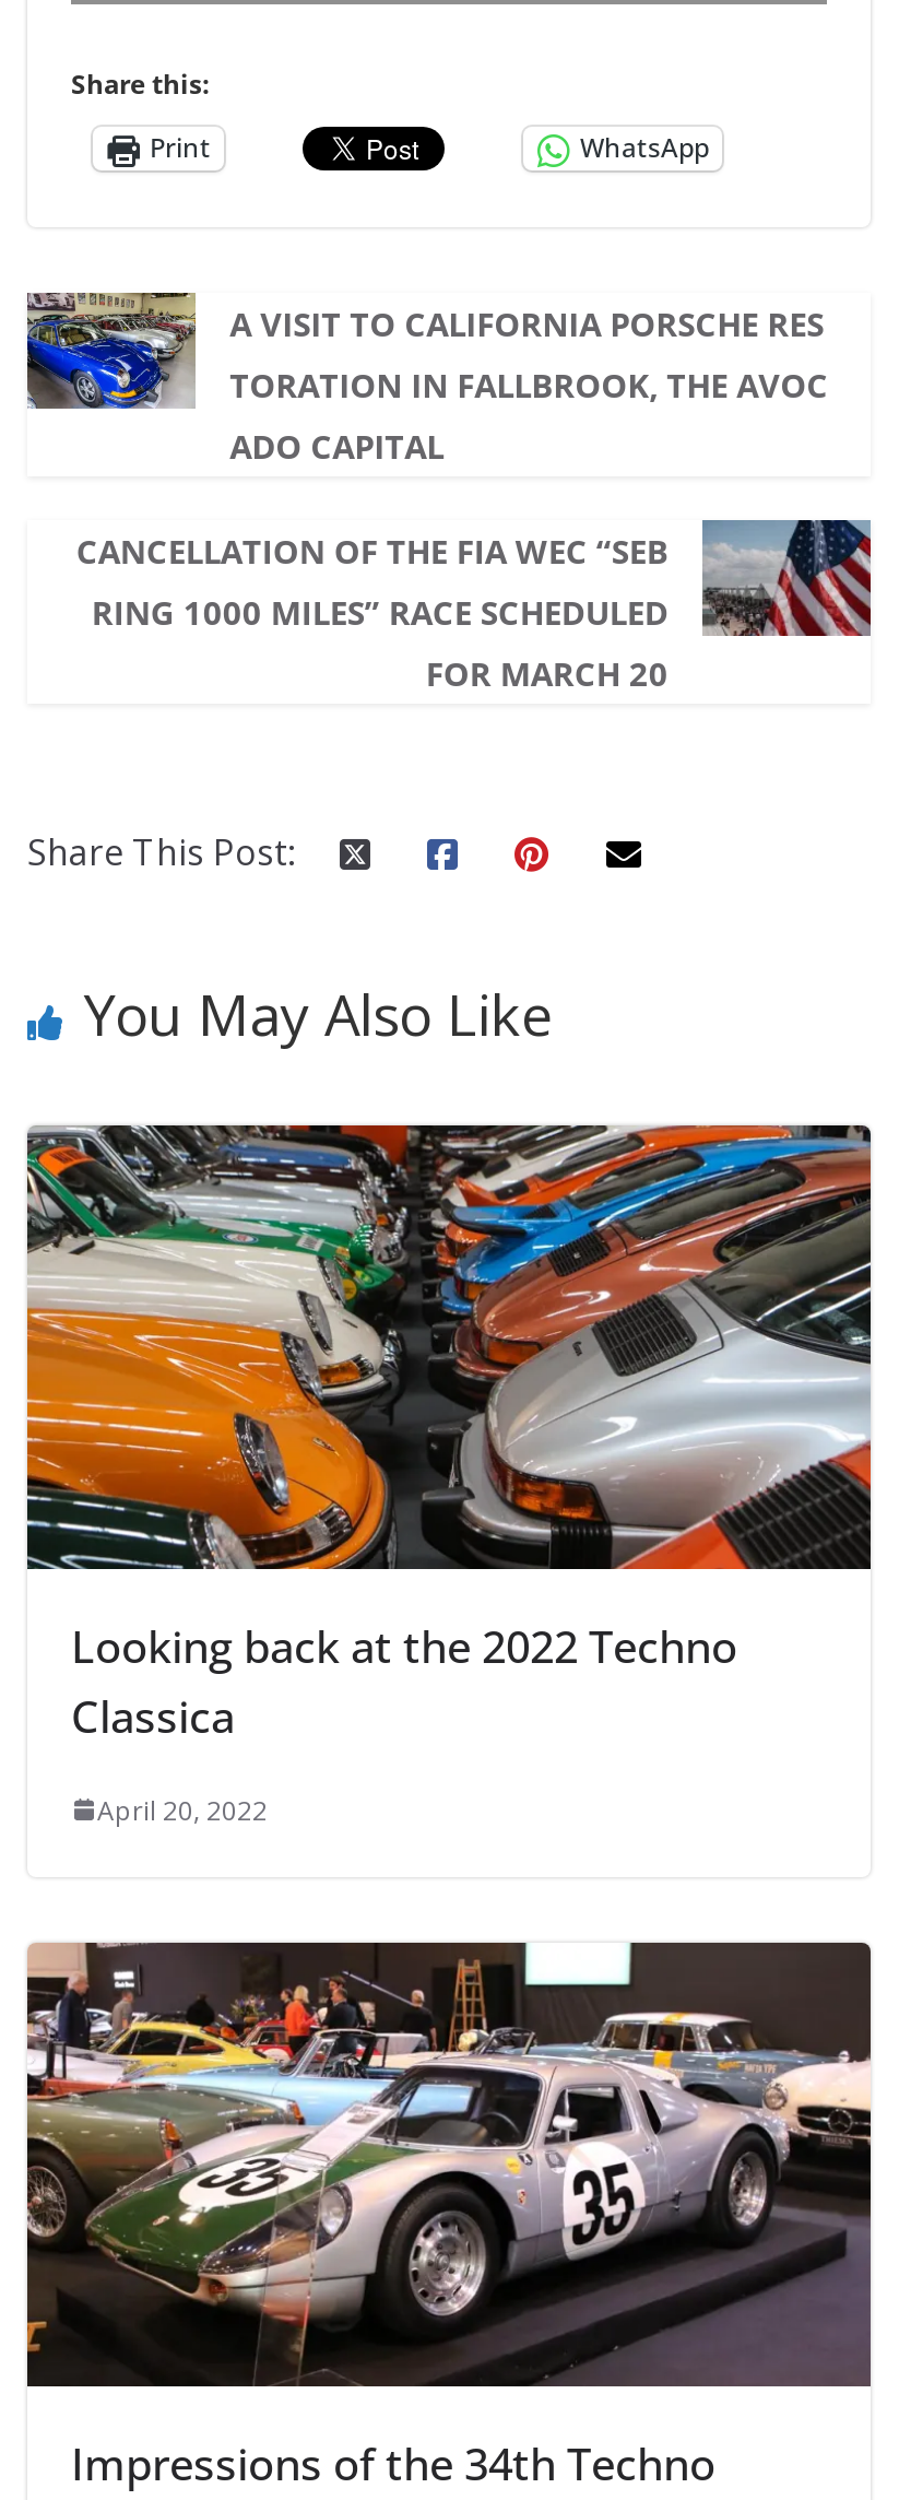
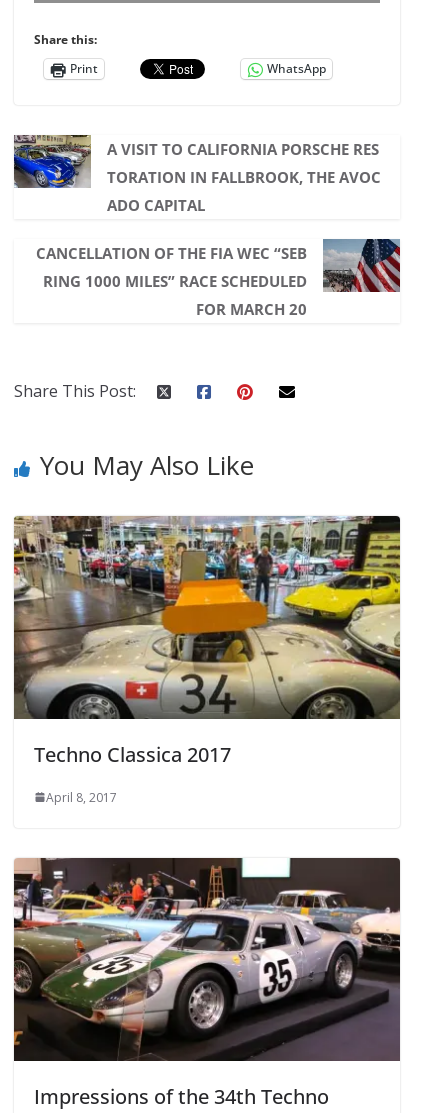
[25,1123,873,1745] [image] | Looking back at the 2022 Techno | Classica -> [13,516,401,768] [image] | Techno Classica 2017
[97,1791,268,1828] April 20, 2022 -> [46,789,117,806] April 8, 2017

